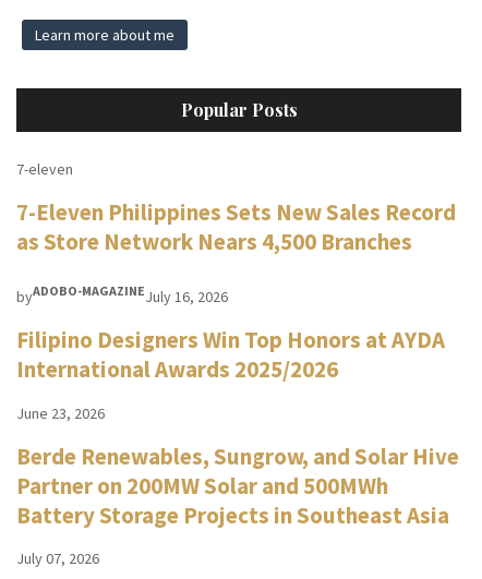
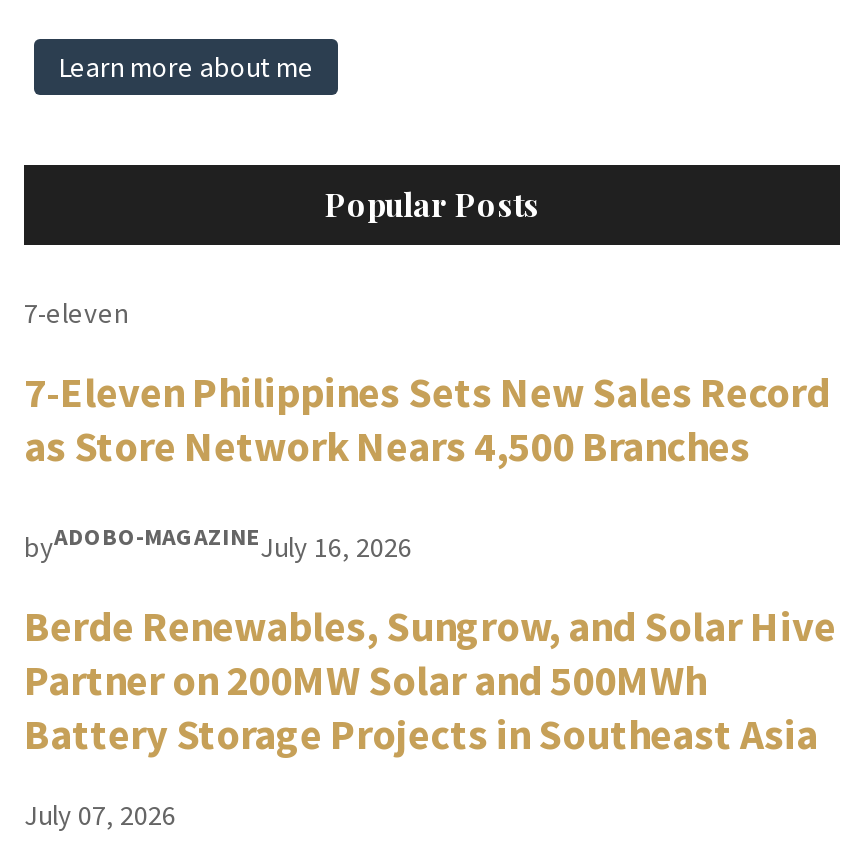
[16,325,445,423] Filipino Designers Win Top Honors at AYDA | International Awards 2025/2026 | June 23, 2026 -> none

